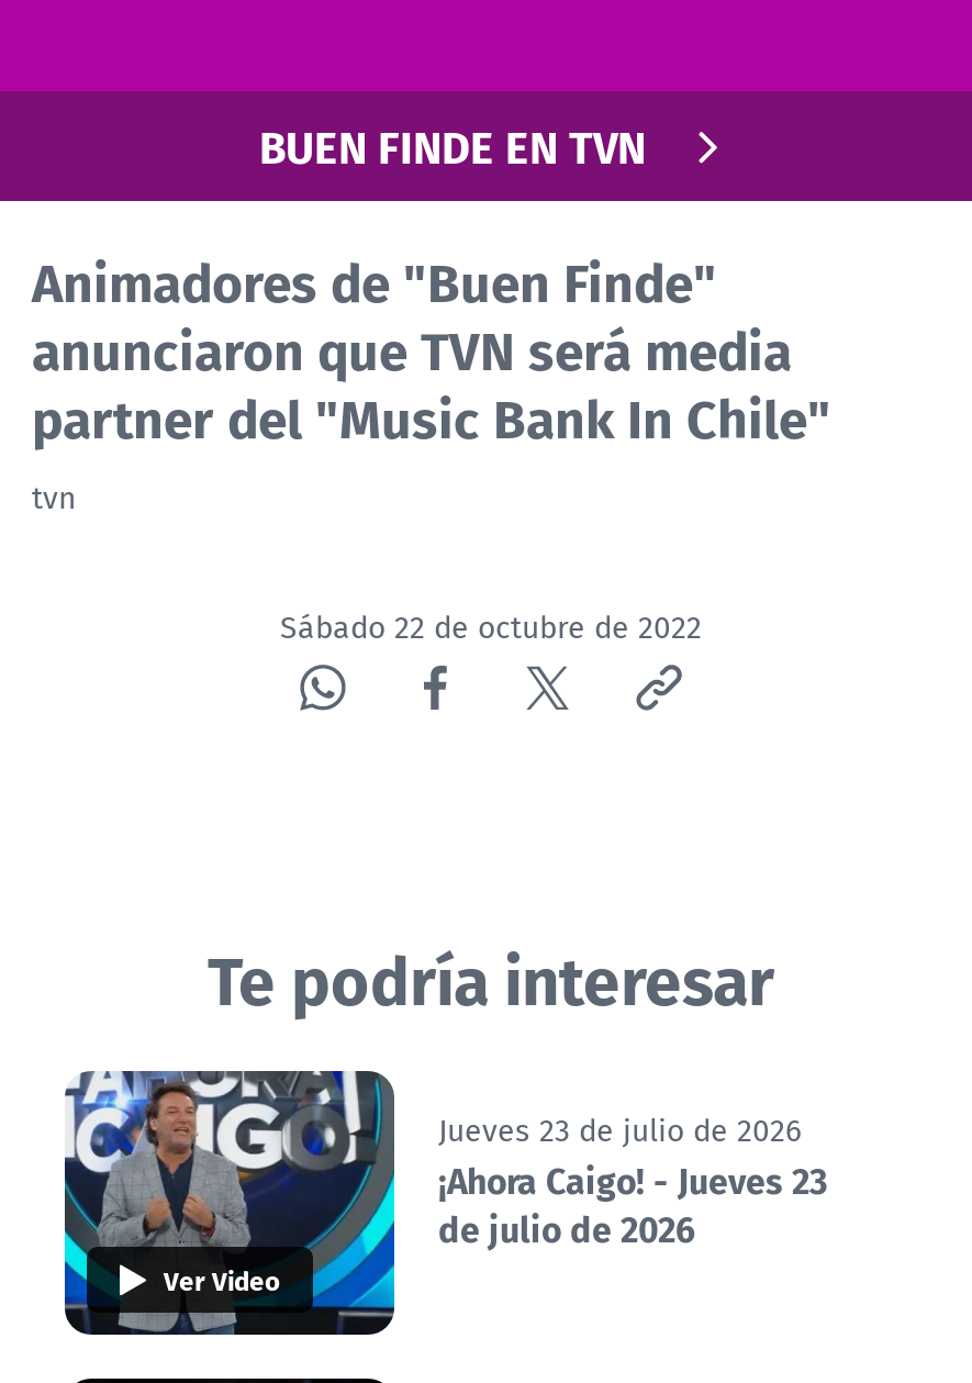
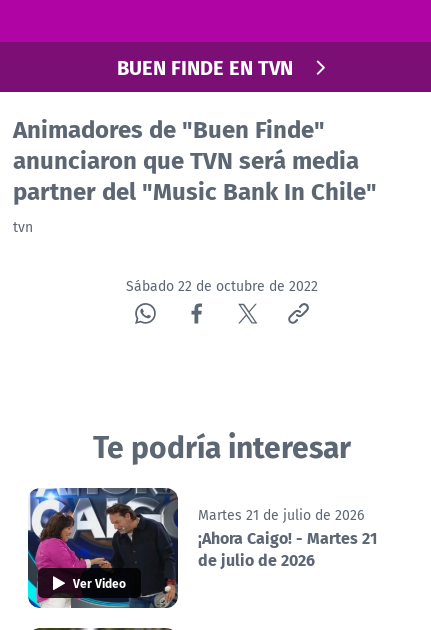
[63,1071,801,1337] [image] | Jueves 23 de julio de 2026 -> [27,487,364,608] [image] | Martes 21 de julio de 2026
[438,1152,827,1207] ¡Ahora Caigo! - Jueves 23 -> [198,525,377,550] ¡Ahora Caigo! - Martes 21

